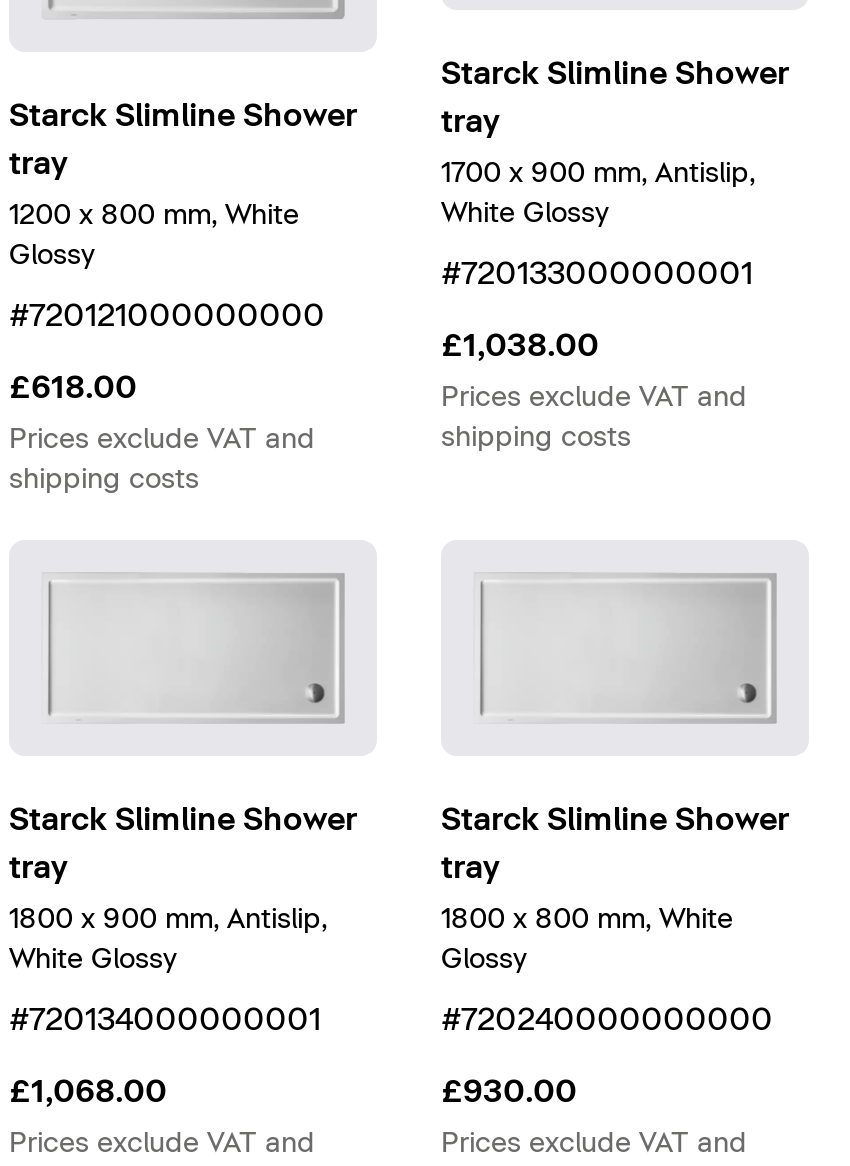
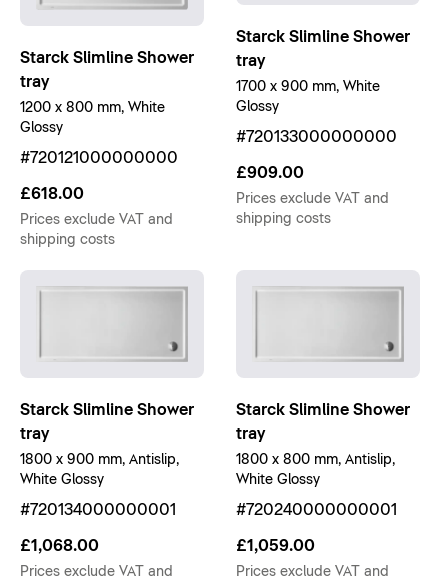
[441,161,755,229] 1700 x 900 mm, Antislip, | White Glossy -> [236,80,380,114] 1700 x 900 mm, White | Glossy
[441,259,753,291] #720133000000001 -> [236,129,397,145] #720133000000000
[441,331,599,363] £1,038.00 -> [236,165,304,181] £909.00
[441,906,733,974] 1800 x 800 mm, White | Glossy -> [236,453,395,487] 1800 x 800 mm, Antislip, | White Glossy
[441,1004,773,1036] #720240000000000 -> [236,502,397,518] #720240000000001
[441,1076,577,1108] £930.00 -> [236,538,315,554] £1,059.00

